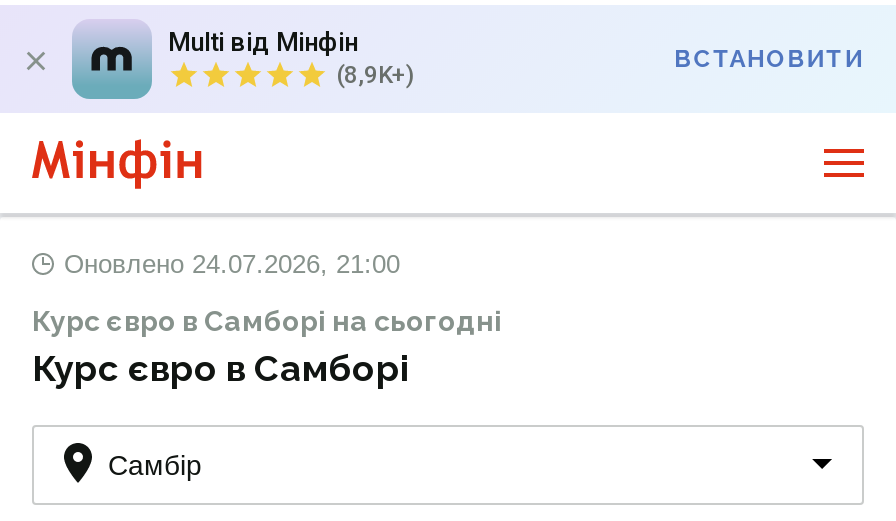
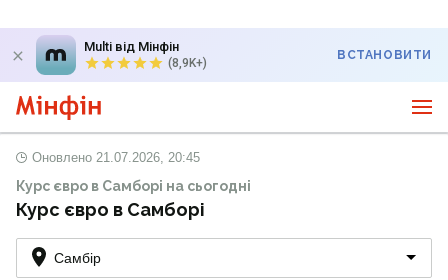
[64,249,400,279] Оновлено 24.07.2026, 21:00 -> [32,150,200,165] Оновлено 21.07.2026, 20:45

